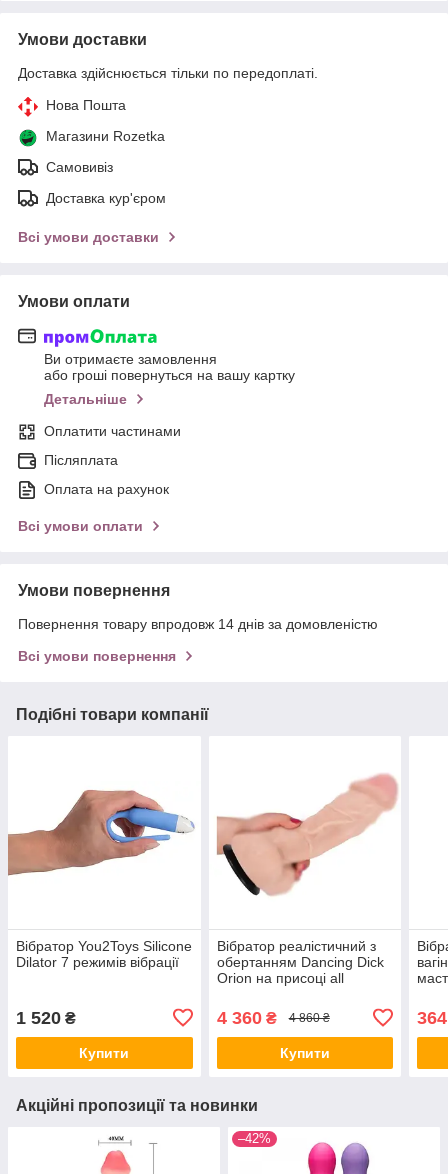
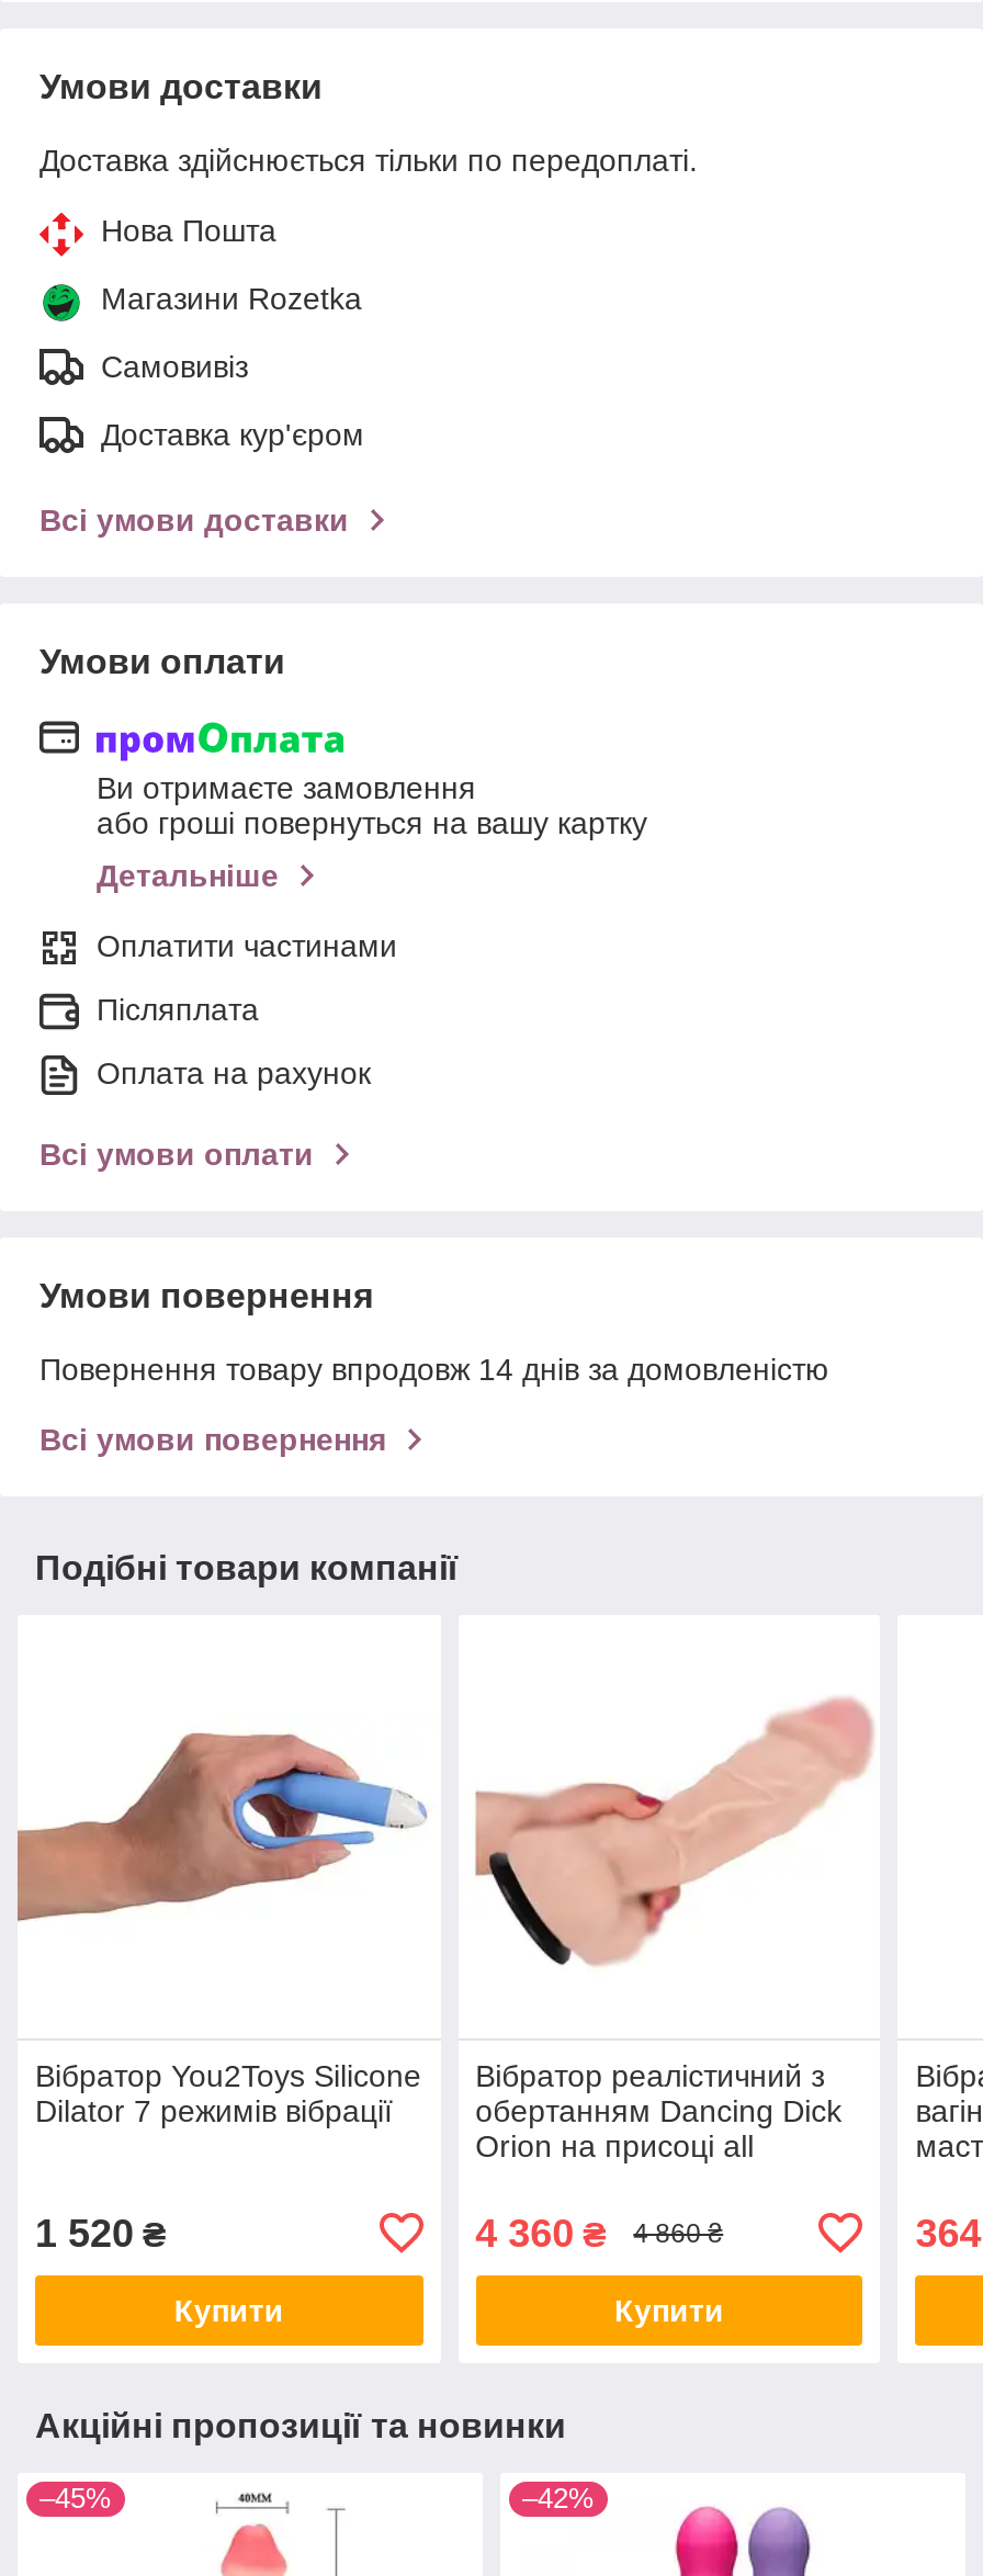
none -> [39,2481,112,2514] –45%

